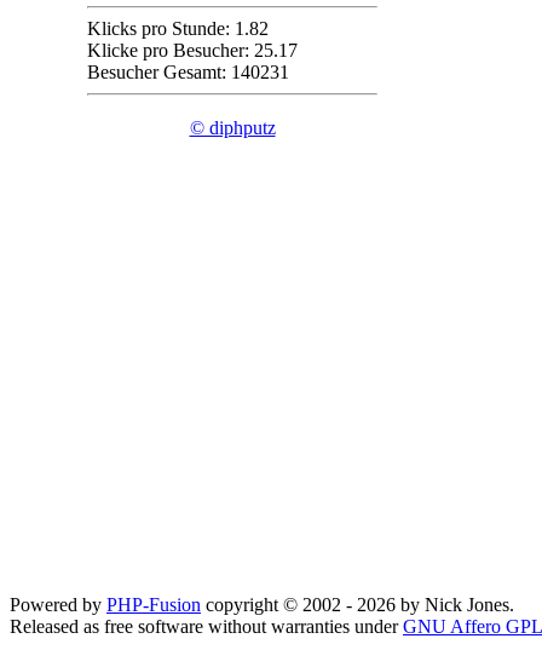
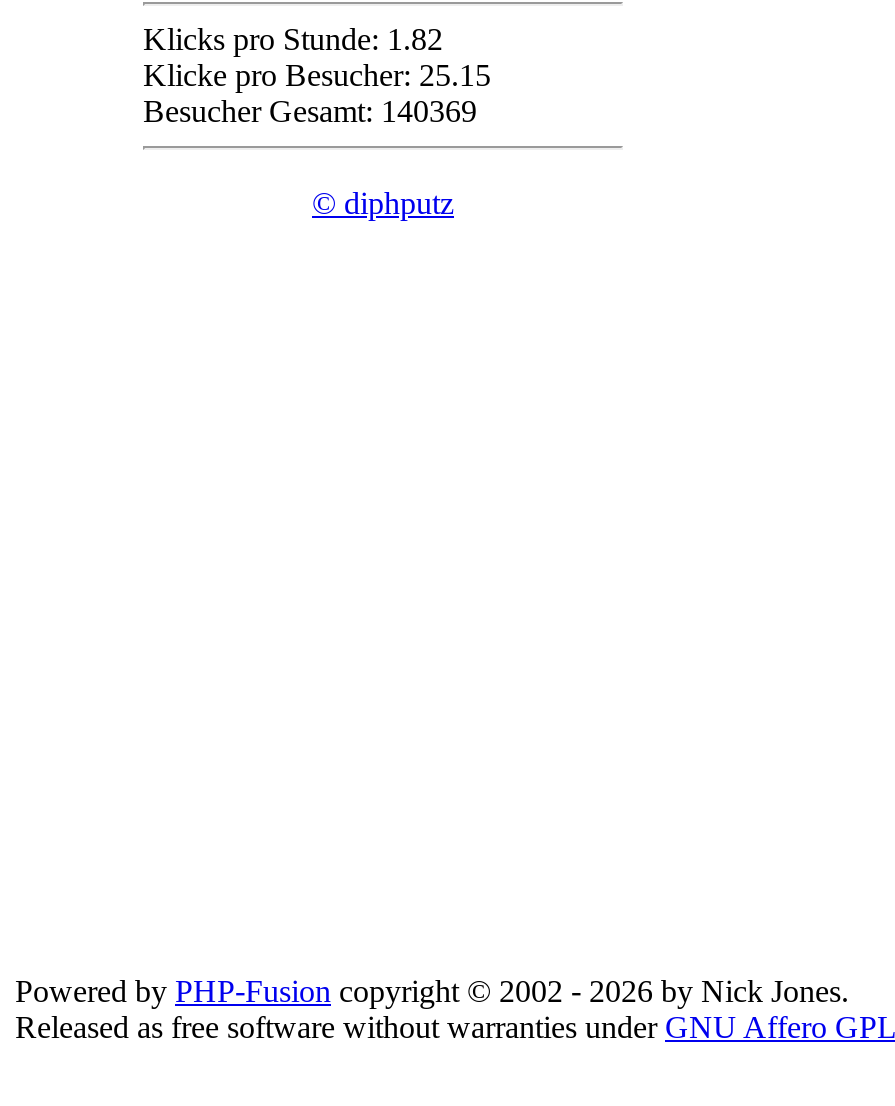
[87,40,298,61] Klicke pro Besucher: 25.17 -> [143,58,491,92] Klicke pro Besucher: 25.15
[87,62,289,82] Besucher Gesamt: 140231 -> [143,94,477,128] Besucher Gesamt: 140369

